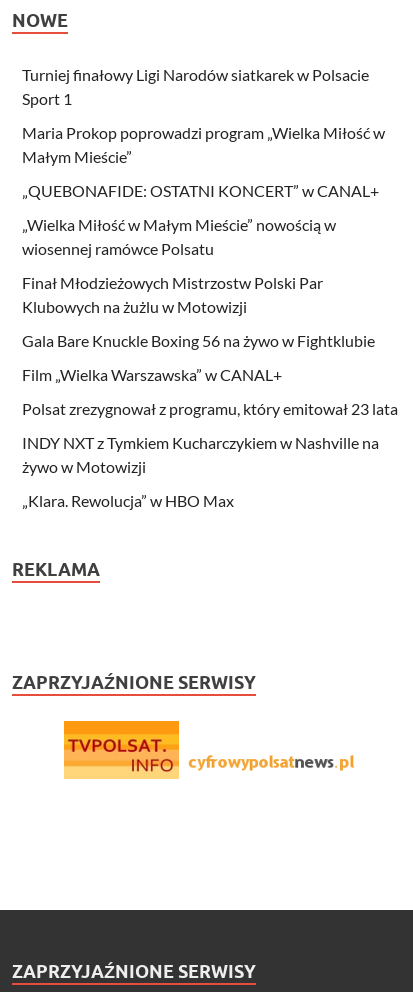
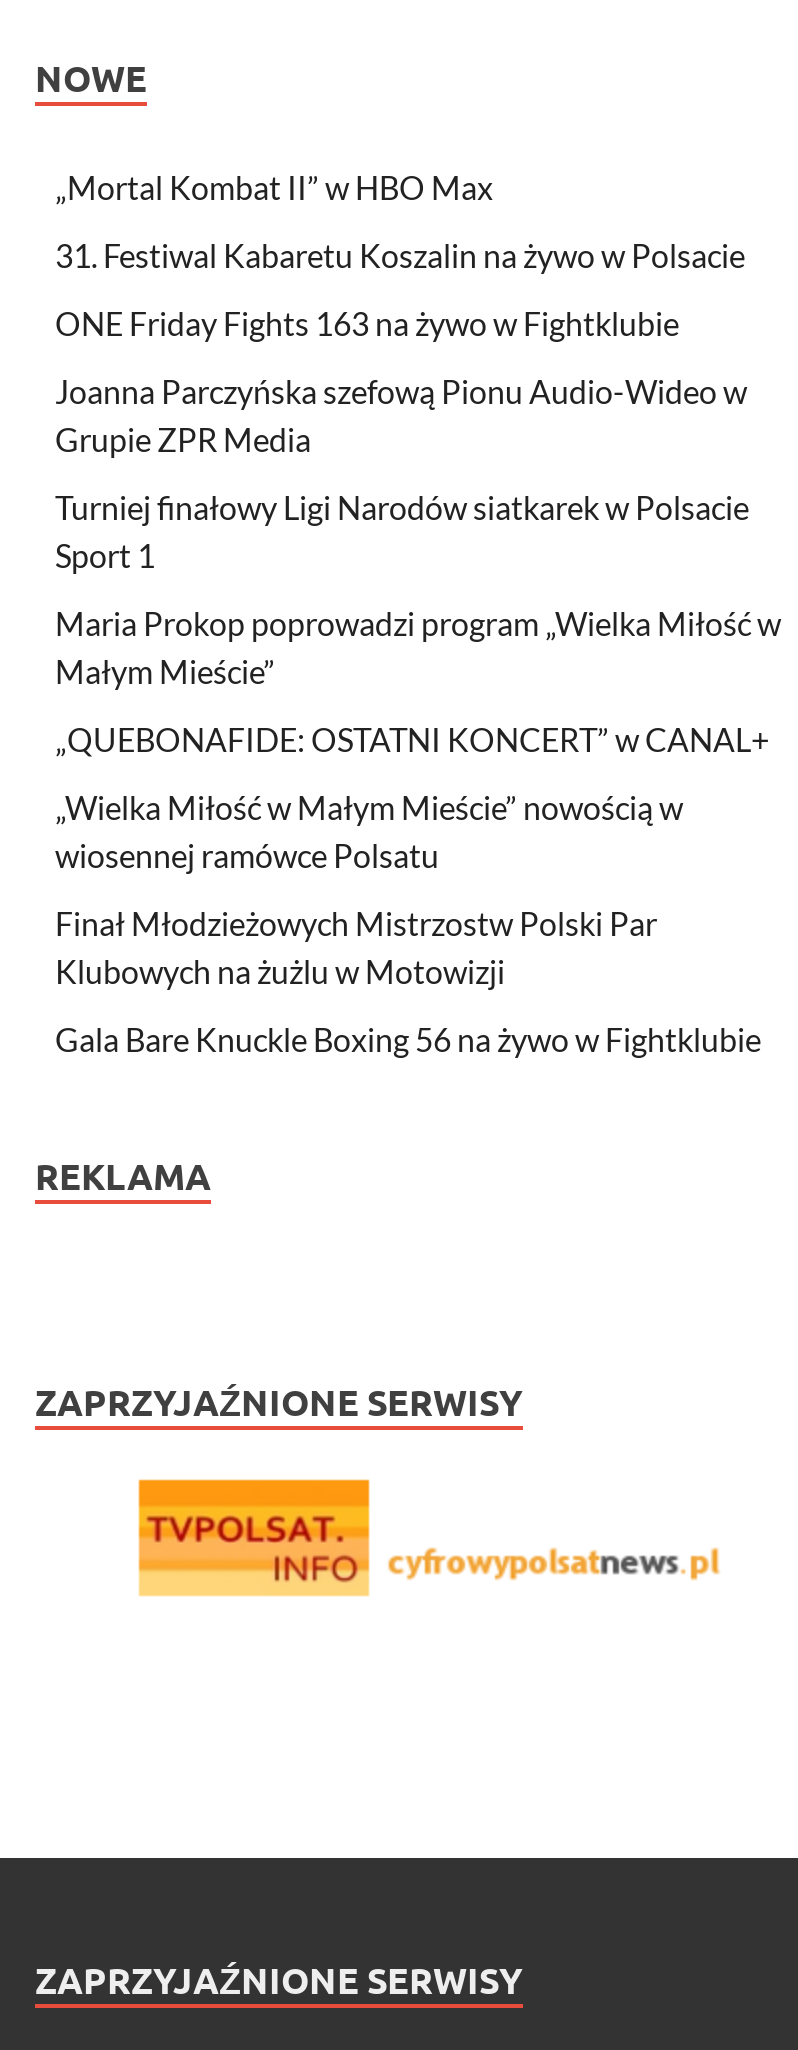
none -> [55,167,747,457] „Mortal Kombat II” w HBO Max | 31. Festiwal Kabaretu Koszalin na żywo w Polsacie | ONE Friday Fights 163 na żywo w Fightklubie | Joanna Parczyńska szefową Pionu Audio-Wideo w | Grupie ZPR Media
moved [22,65,385,350] -> [55,487,781,1057]: Turniej finałowy Ligi Narodów siatkarek w Polsacie | Sport 1 | Maria Prokop poprowadzi program „Wielka Miłość w | ... | Klubowych na żużlu w Motowizji | Gala Bare Knuckle Boxing 56 na żywo w Fightklubie
[22,365,398,510] Film „Wielka Warszawska” w CANAL+ | Polsat zrezygnował z programu, który emitował 23 lata | INDY NXT z Tymkiem Kucharczykiem w Nashville na | żywo w Motowizji | „Klara. Rewolucja” w HBO Max -> none

